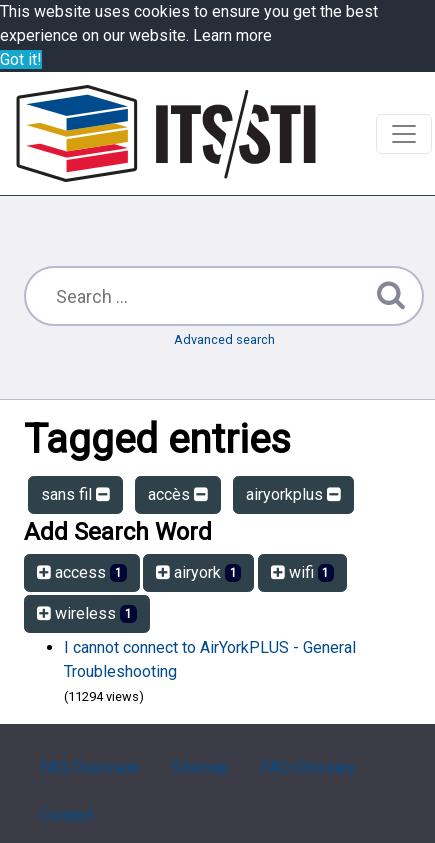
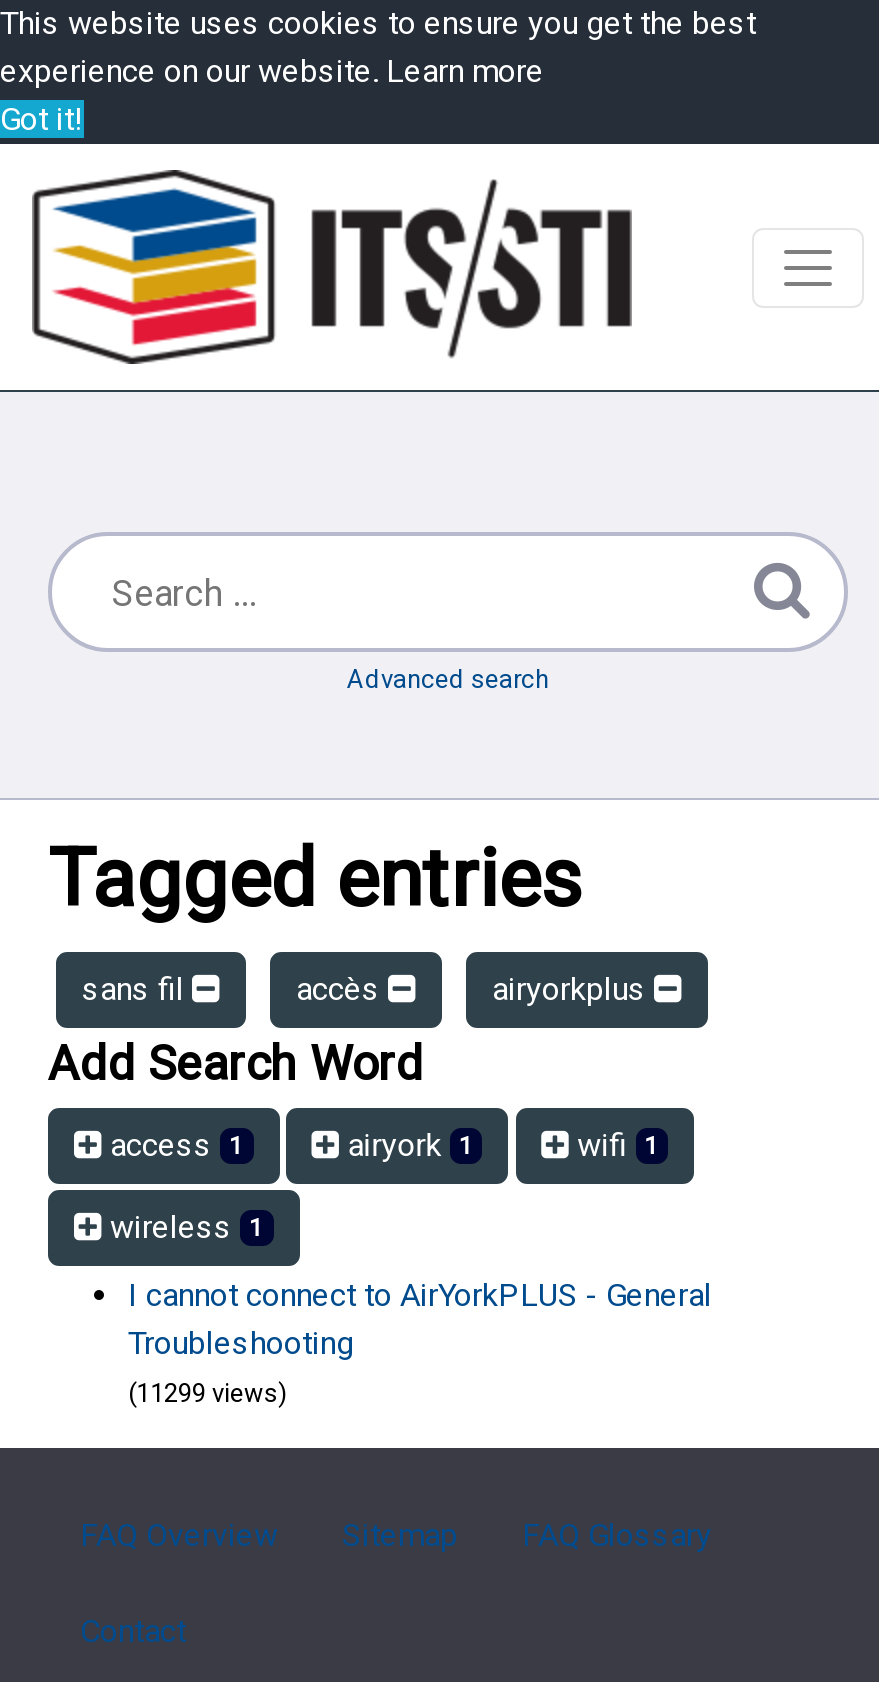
[64,689,144,704] (11294 views) -> [128,1379,288,1409] (11299 views)

